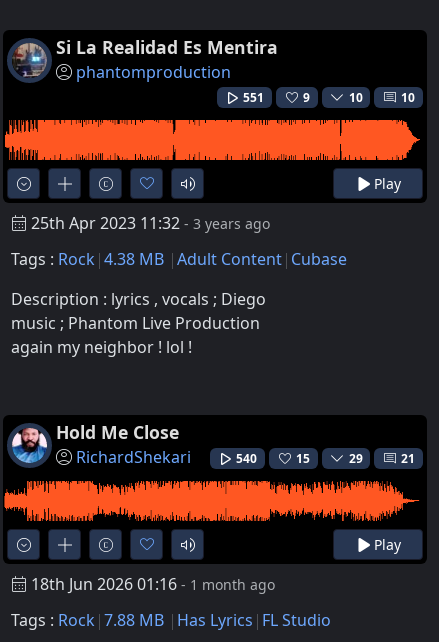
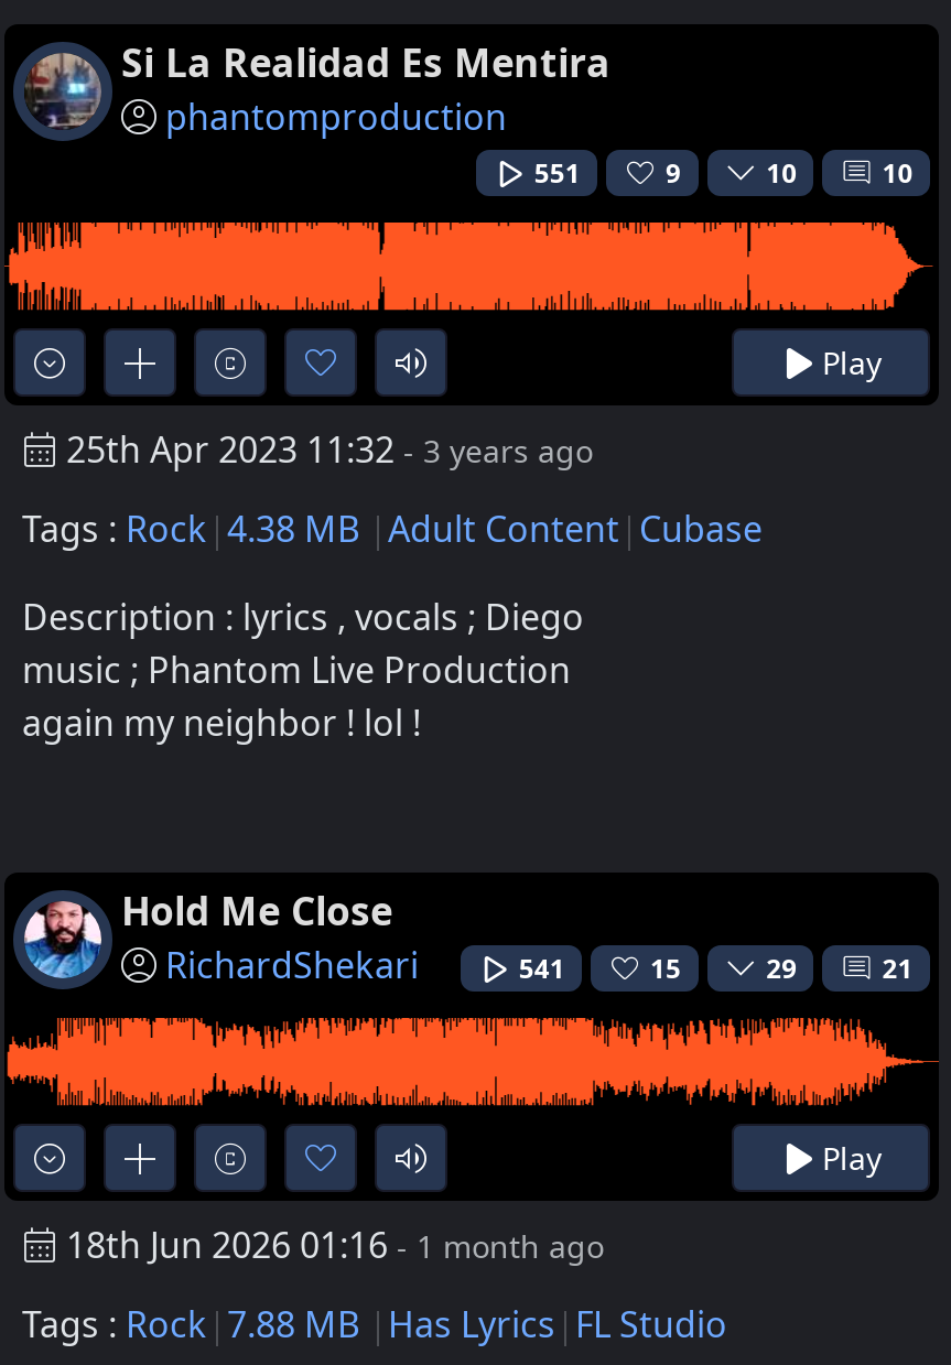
[236,450,257,467] 540 -> [519,950,565,987] 541

